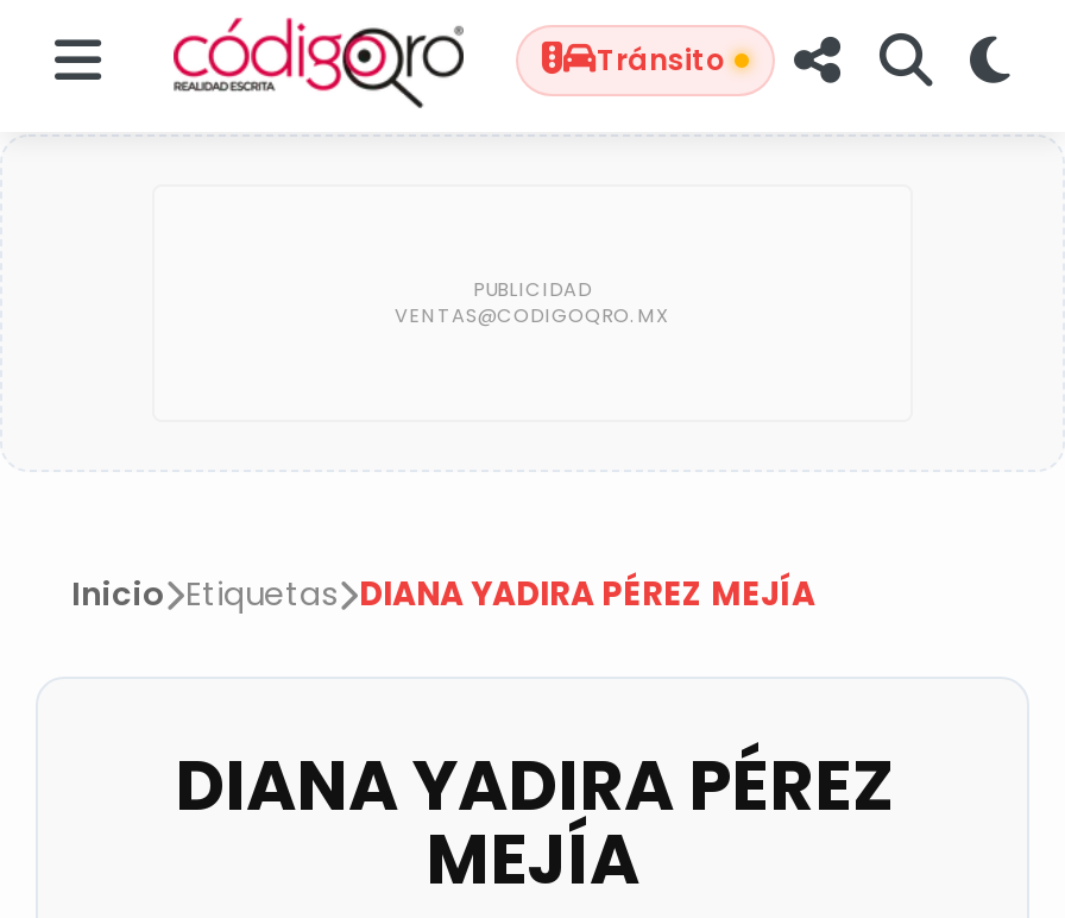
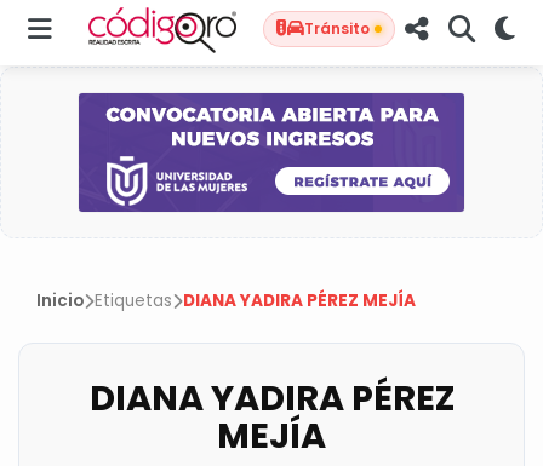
none -> [78,92,465,213] [image]

